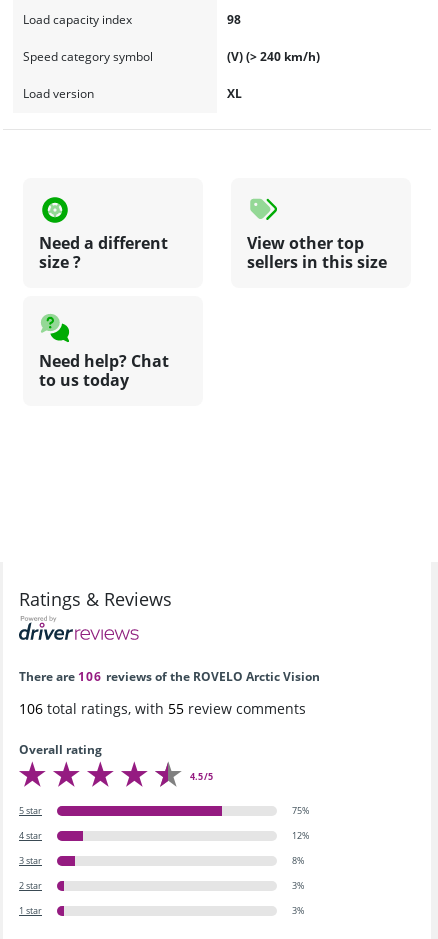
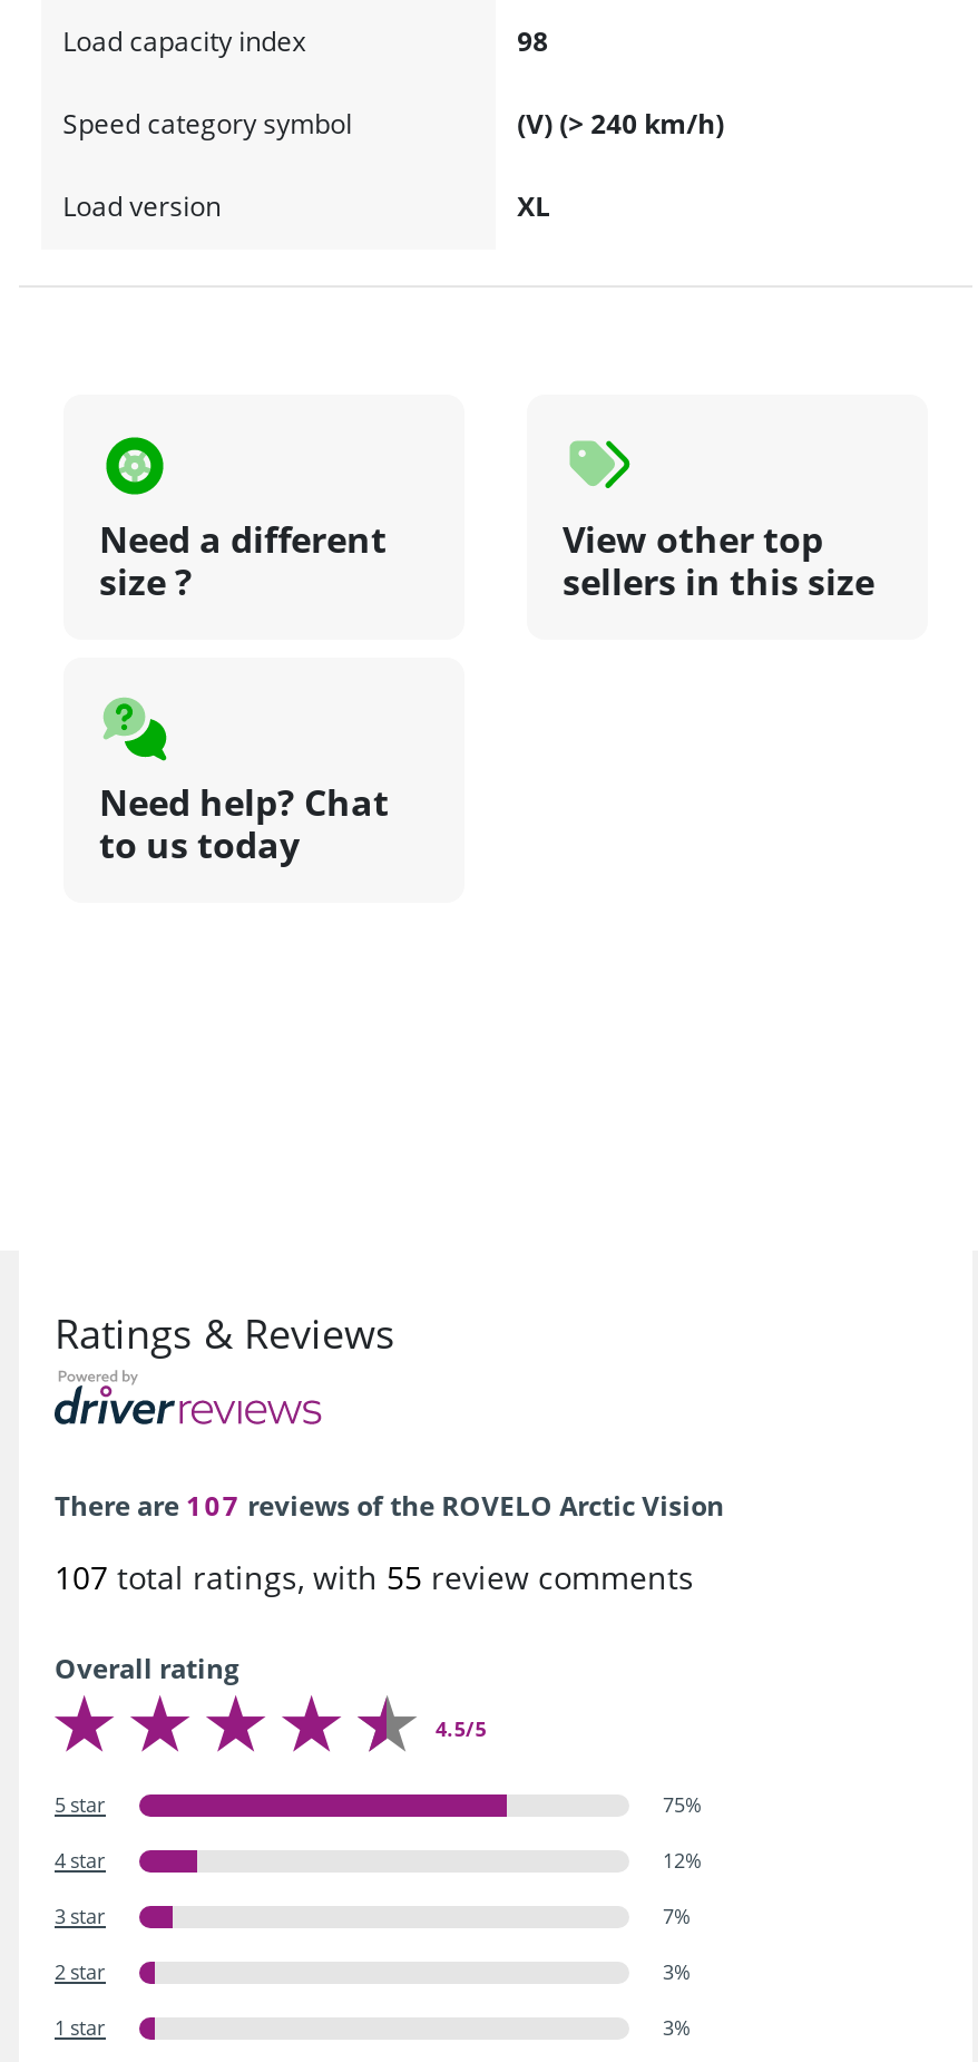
[19,668,320,685] There are 106 reviews of the ROVELO Arctic Vision -> [55,1486,724,1524] There are 107 reviews of the ROVELO Arctic Vision
[19,699,306,718] 106 total ratings, with 55 review comments -> [55,1555,694,1597] 107 total ratings, with 55 review comments
[292,854,304,867] 8% -> [663,1902,690,1931] 7%

